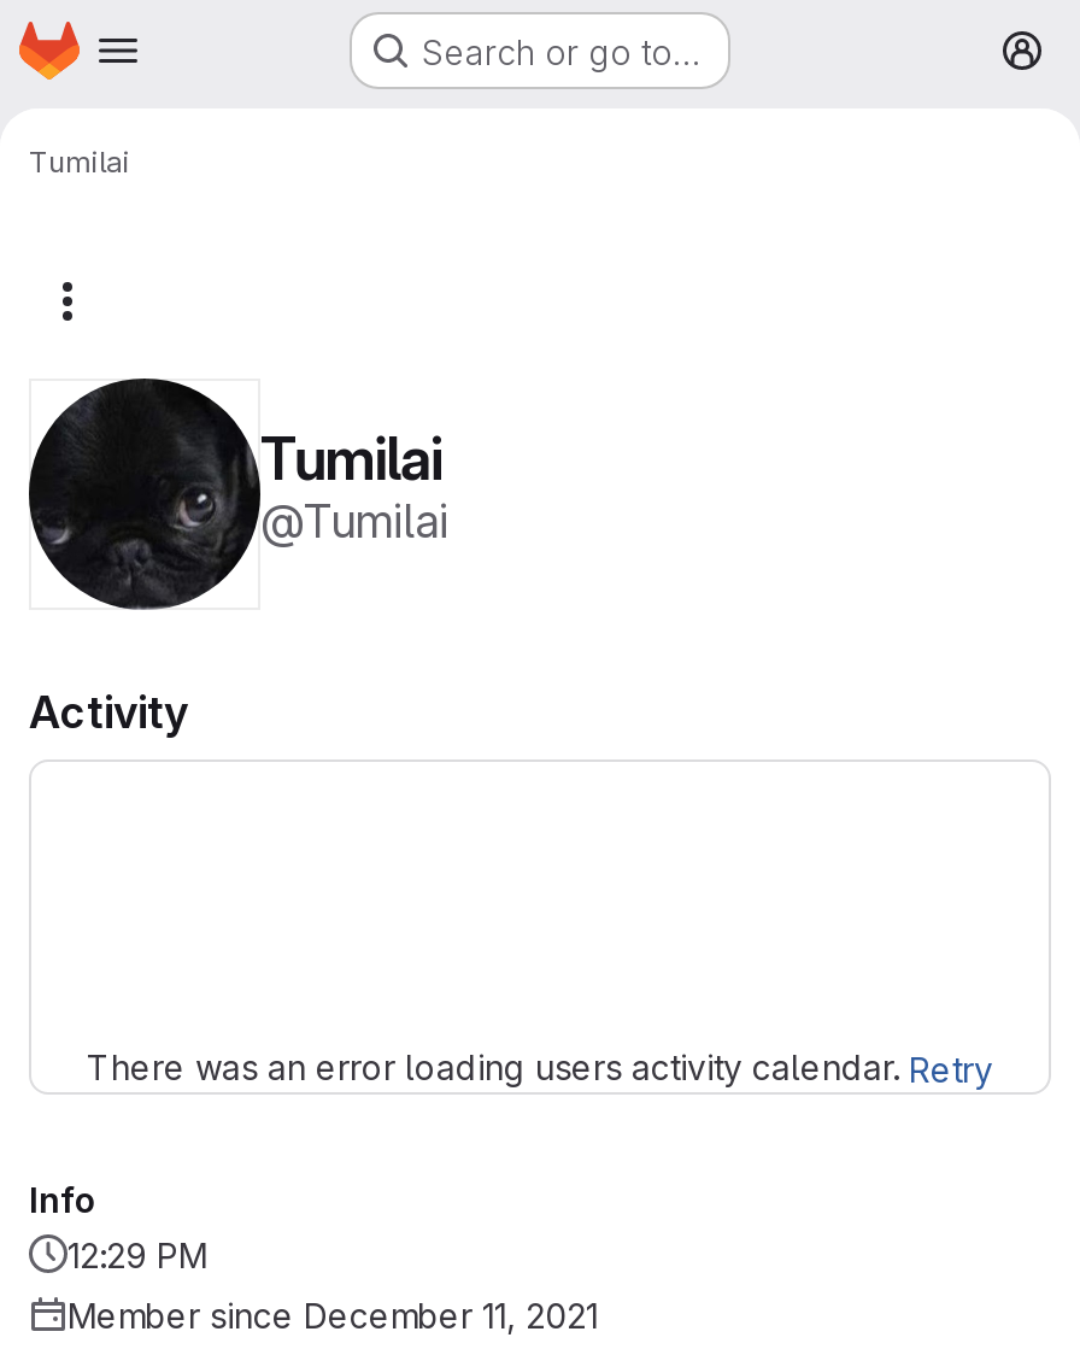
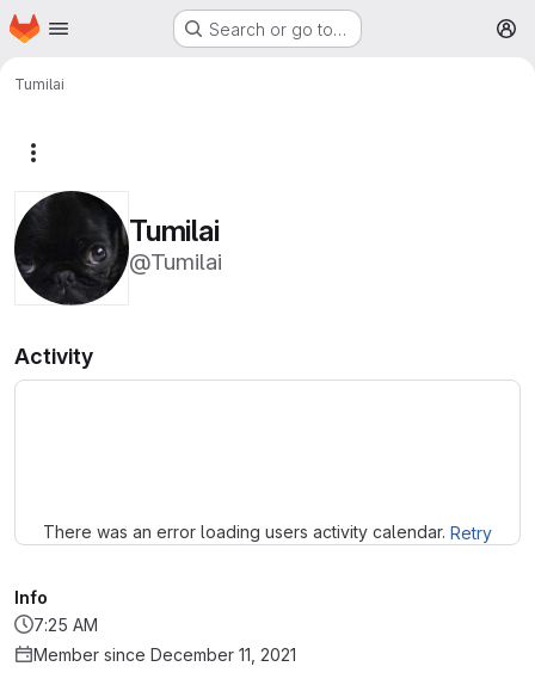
[67,1234,207,1275] 12:29 PM -> [33,615,98,635] 7:25 AM

